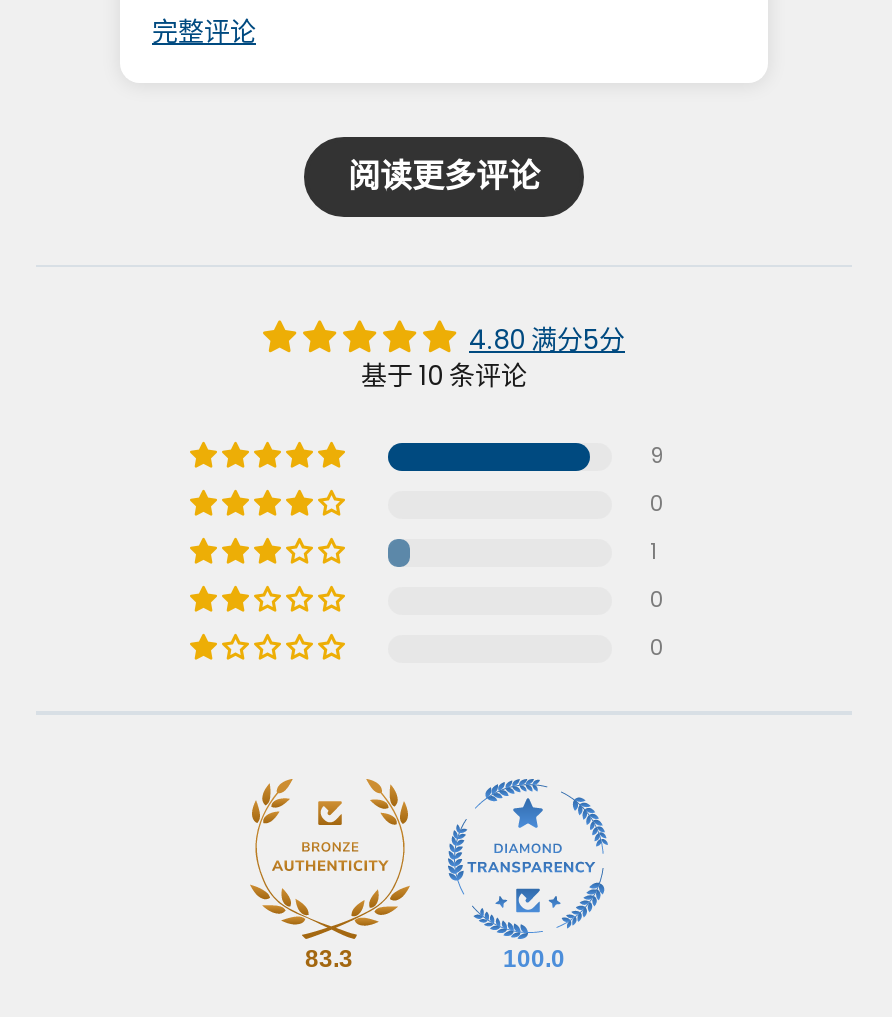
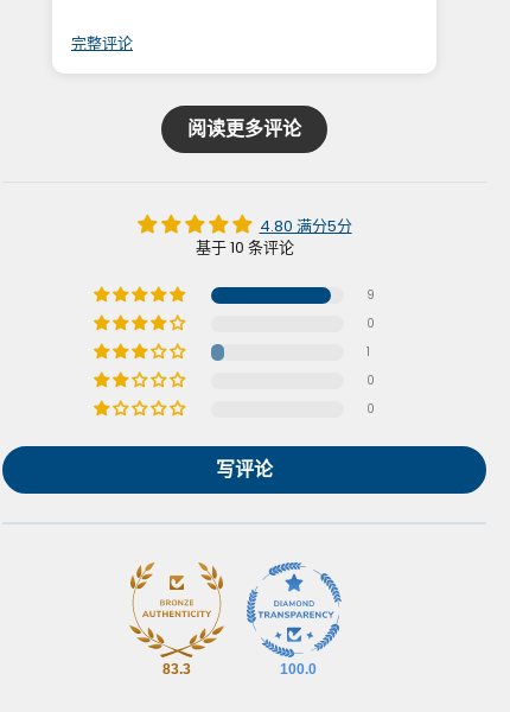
none -> [216,455,273,482] 写评论

